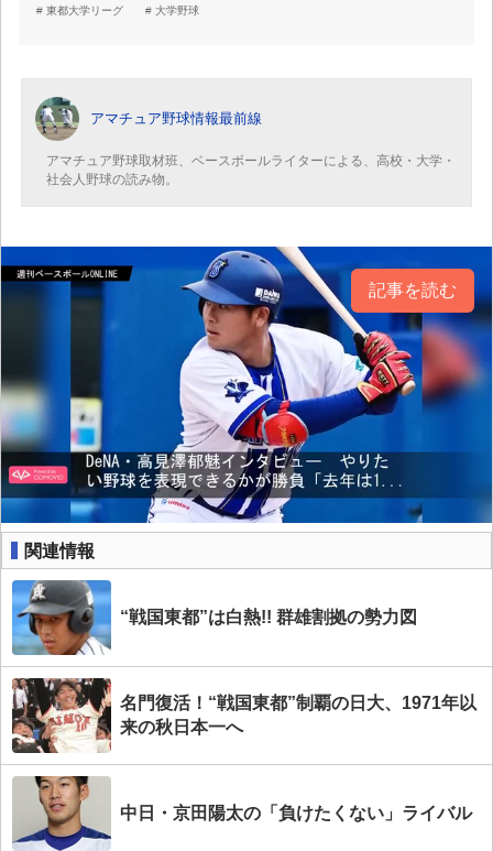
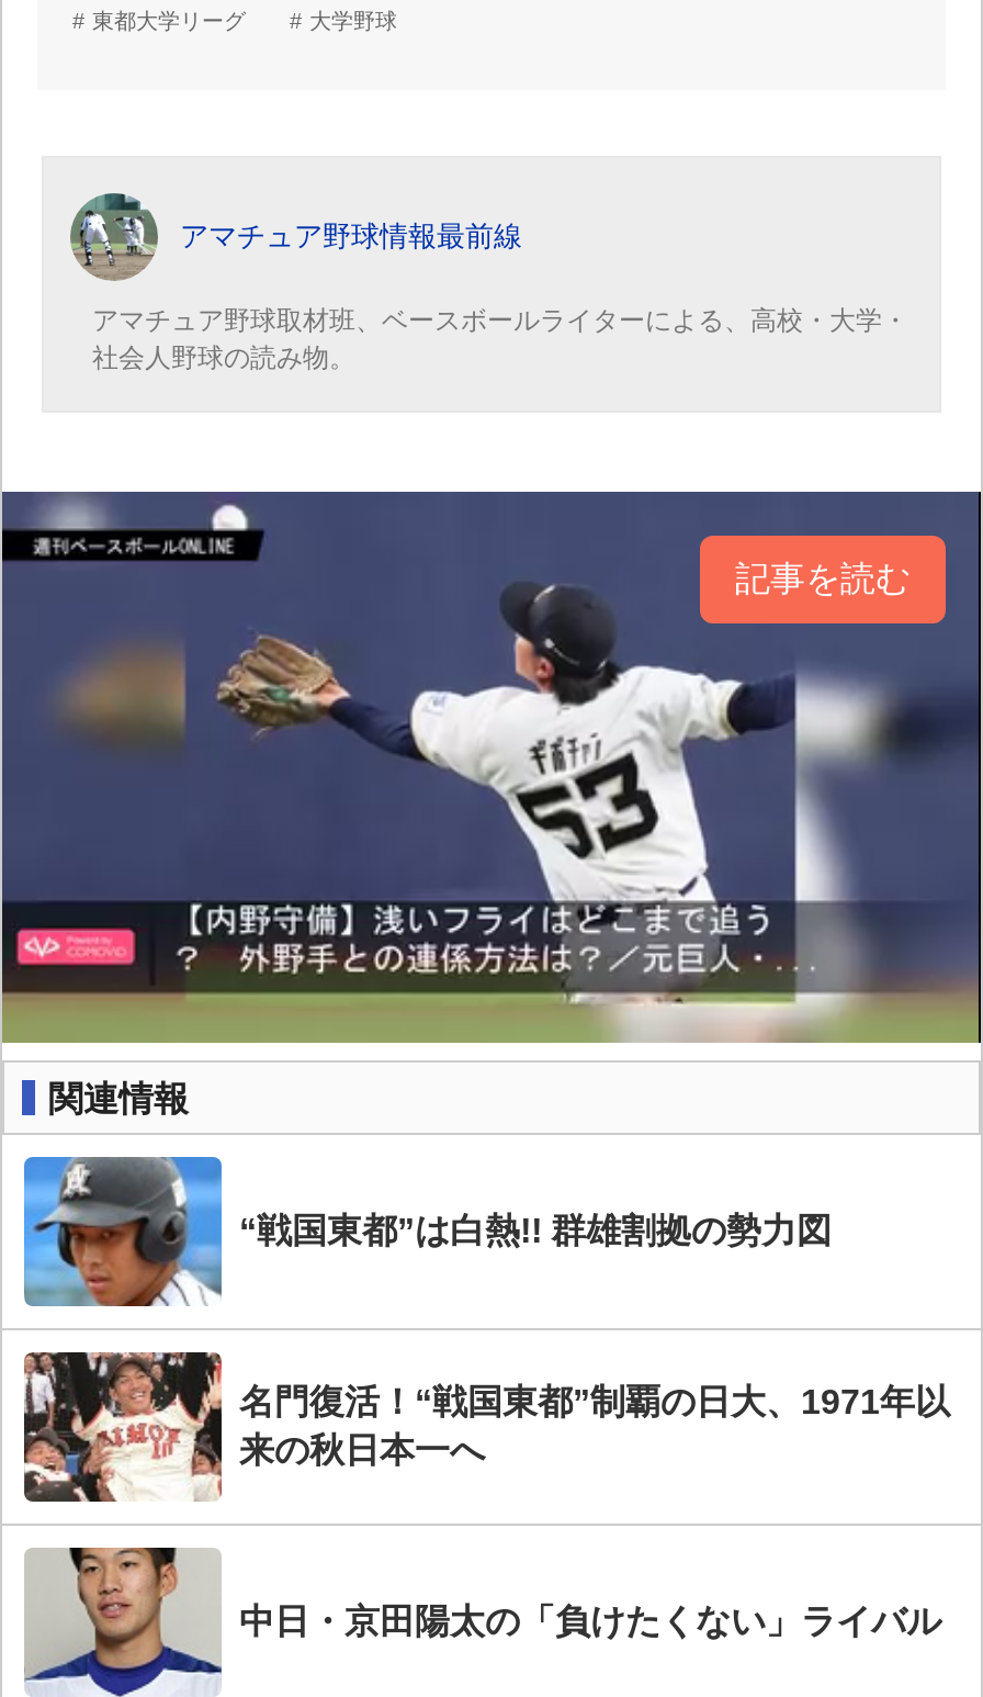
[3,247,490,524] [image] -> [7,490,976,1045] [image]

